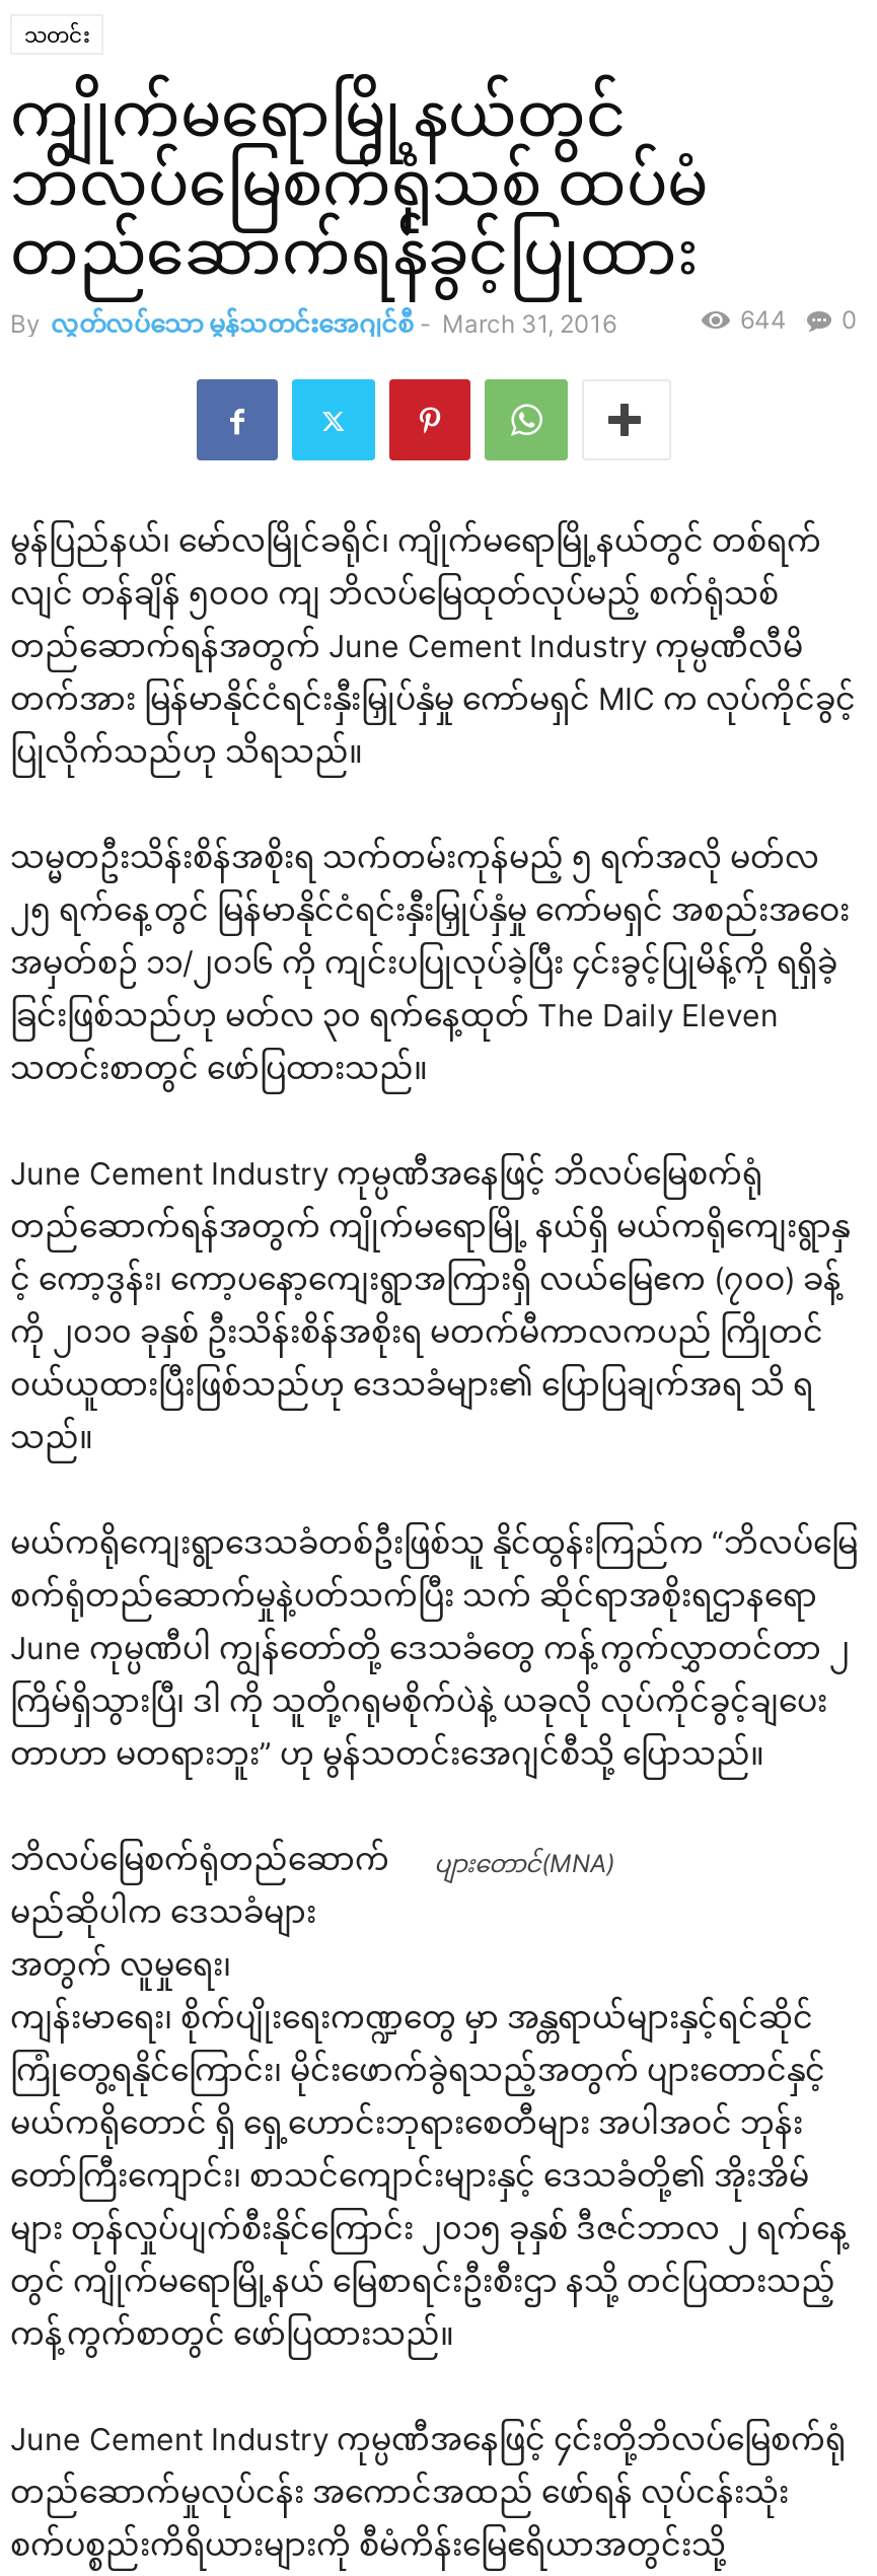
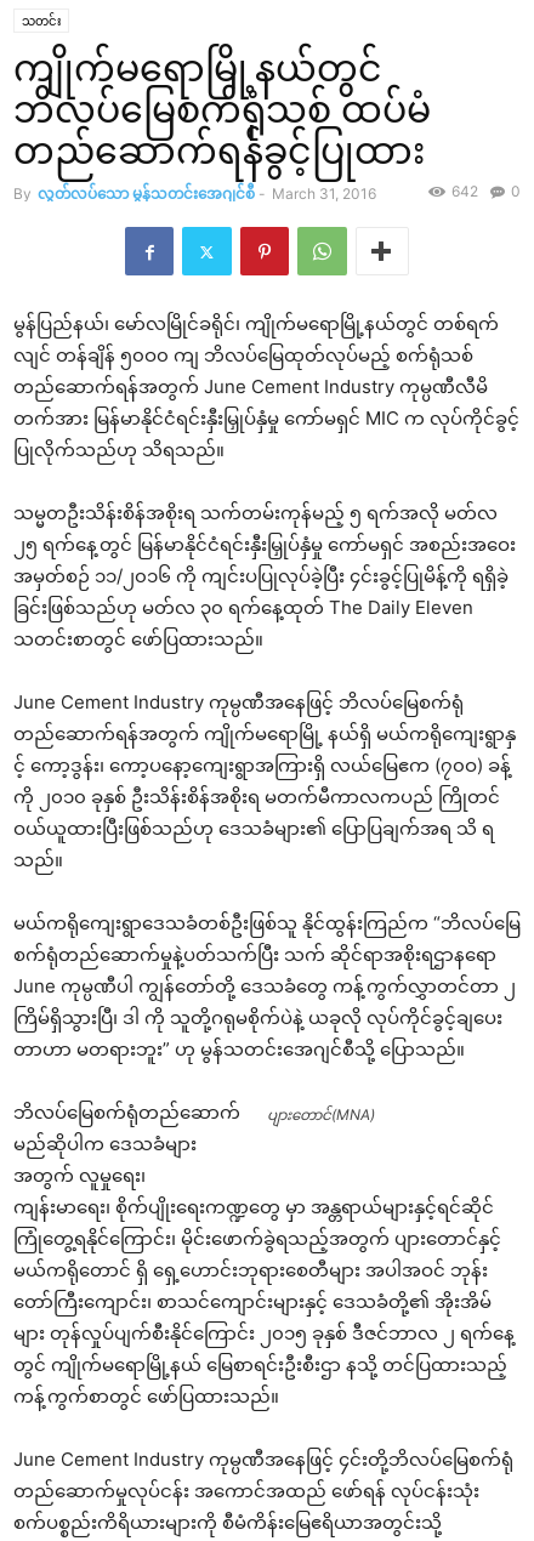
[740,304,858,335] 644 0 -> [451,182,521,200] 642 0

